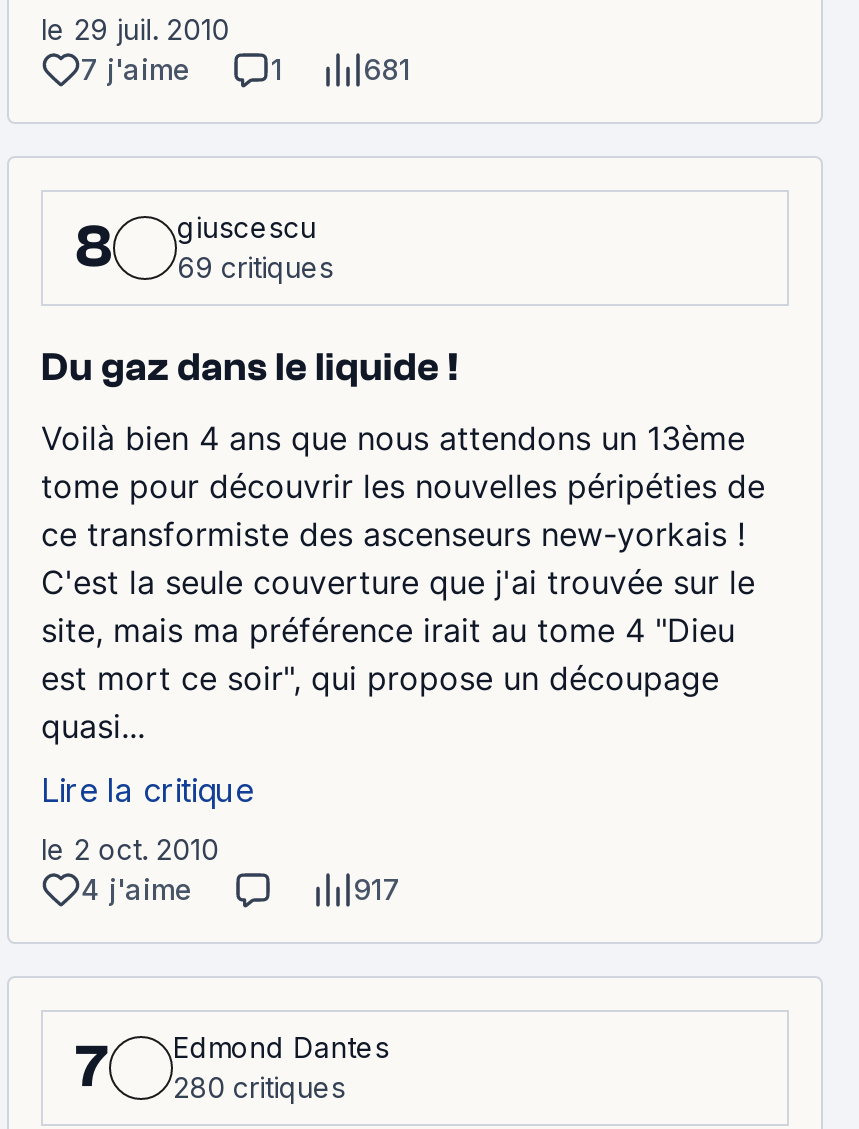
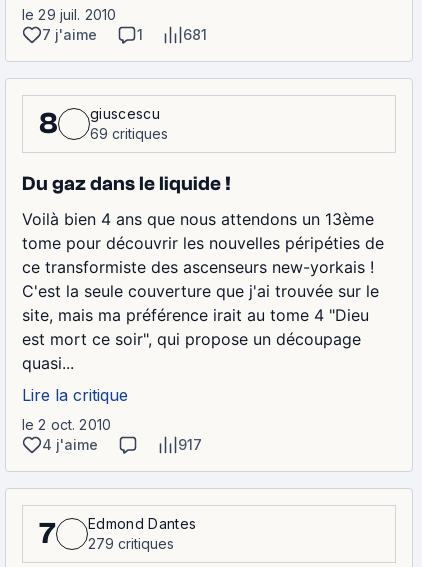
[75,1030,389,1104] 7 280 critiques Edmond Dantes -> [39,515,196,552] 7 279 critiques Edmond Dantes

